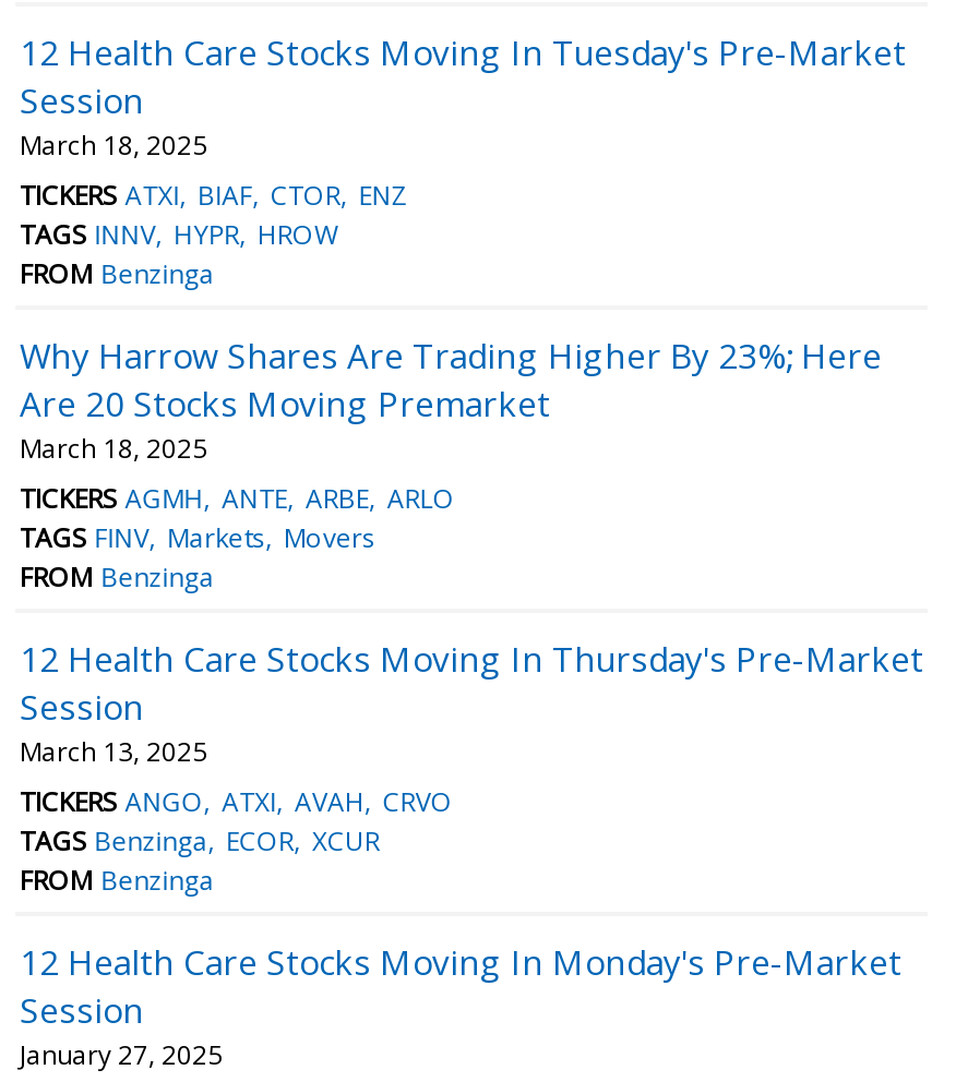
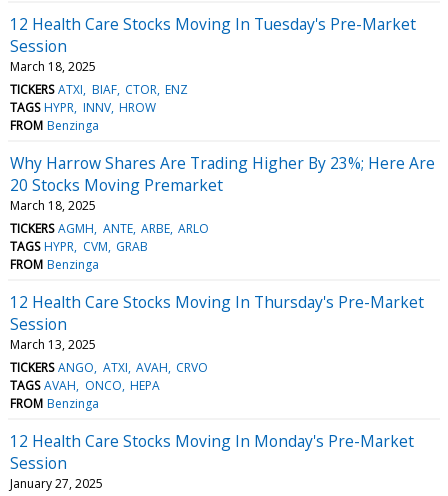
[20,216,338,253] TAGS INNV HYPR HROW -> [10,99,156,116] TAGS HYPR INNV HROW
[20,519,375,556] TAGS FINV Markets Movers -> [10,238,148,255] TAGS HYPR CVM GRAB
[20,822,380,859] TAGS Benzinga ECOR XCUR -> [10,377,160,394] TAGS AVAH ONCO HEPA

